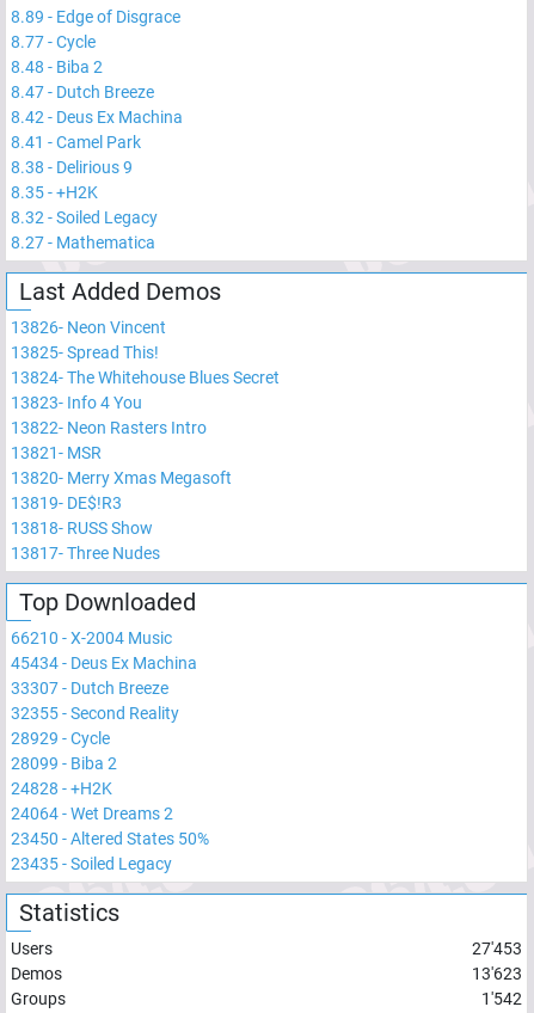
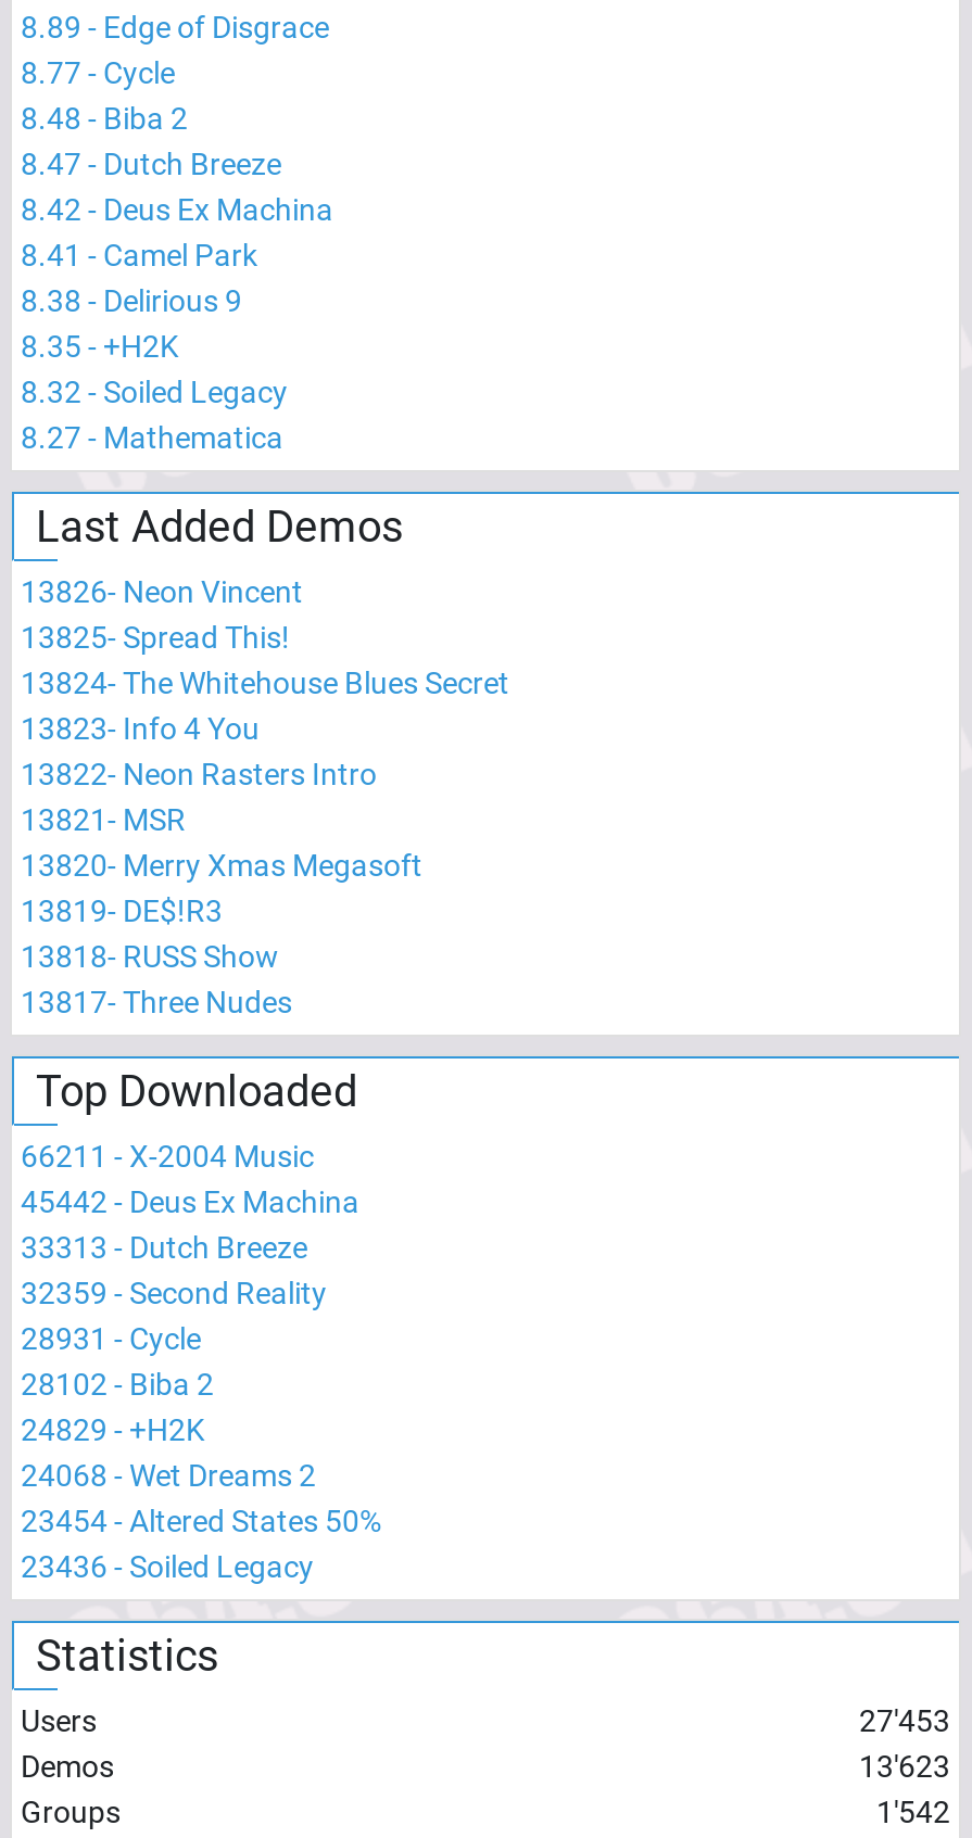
[11,628,172,647] 66210 - X-2004 Music -> [21,1139,314,1173] 66211 - X-2004 Music
[11,653,197,672] 45434 - Deus Ex Machina -> [21,1184,359,1219] 45442 - Deus Ex Machina
[11,678,168,698] 33307 - Dutch Breeze -> [21,1230,307,1265] 33313 - Dutch Breeze
[11,703,179,723] 32355 - Second Reality -> [21,1275,327,1310] 32359 - Second Reality
[11,729,110,748] 28929 - Cycle -> [21,1321,201,1356] 28931 - Cycle
[11,754,117,773] 28099 - Biba 2 -> [21,1367,214,1401] 28102 - Biba 2
[11,779,112,798] 24828 - +H2K -> [21,1412,205,1447] 24829 - +H2K
[11,804,173,823] 24064 - Wet Dreams 2 -> [21,1458,316,1493] 24068 - Wet Dreams 2
[11,829,209,848] 23450 - Altered States 50% -> [21,1503,381,1538] 23454 - Altered States 50%
[11,854,172,873] 23435 - Soiled Legacy -> [21,1549,314,1584] 23436 - Soiled Legacy

